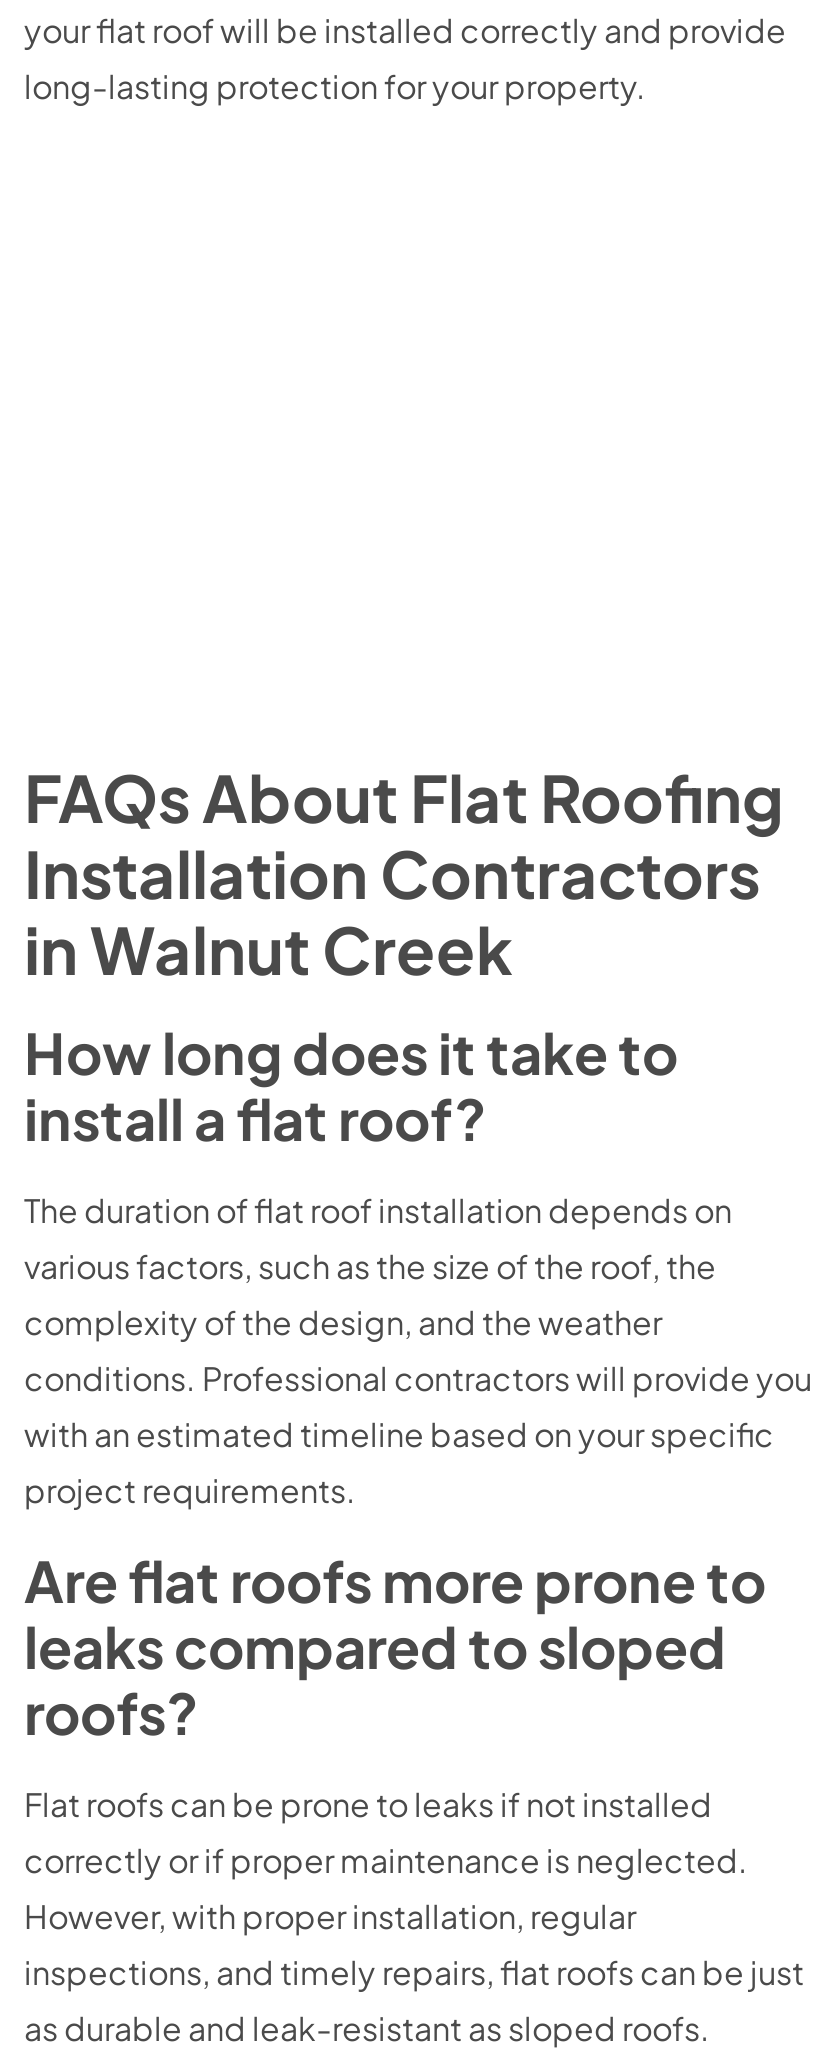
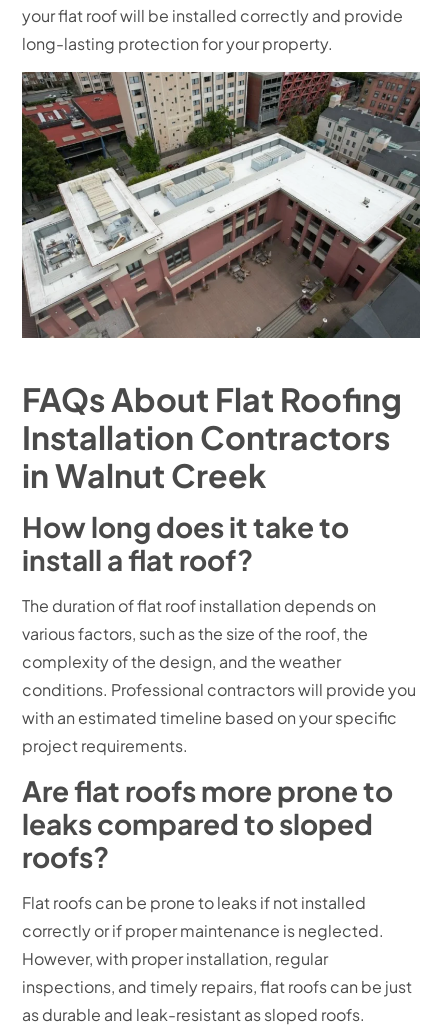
none -> [21,71,421,339] [image]

